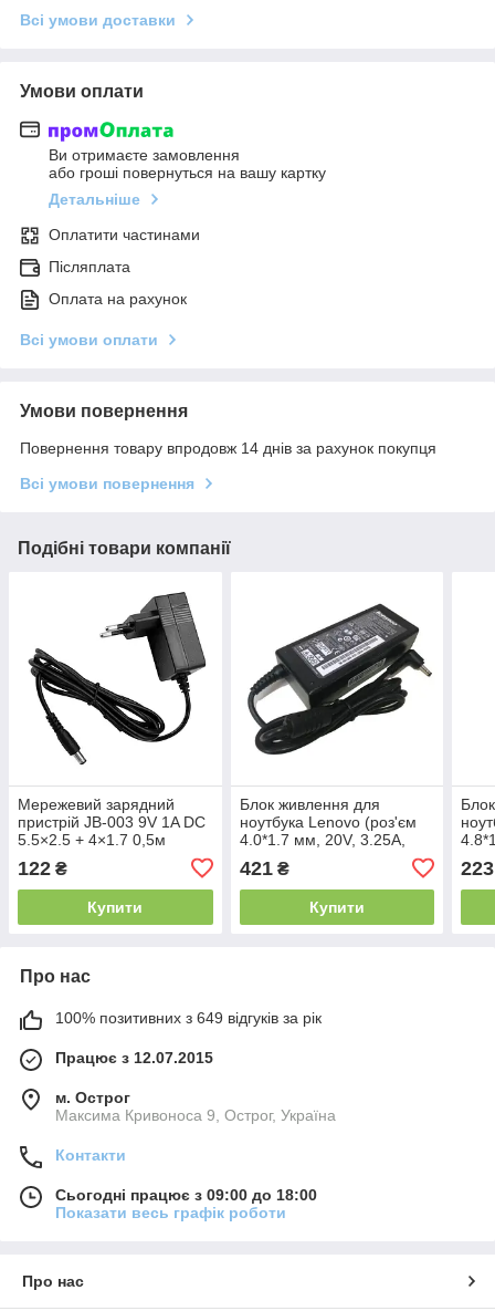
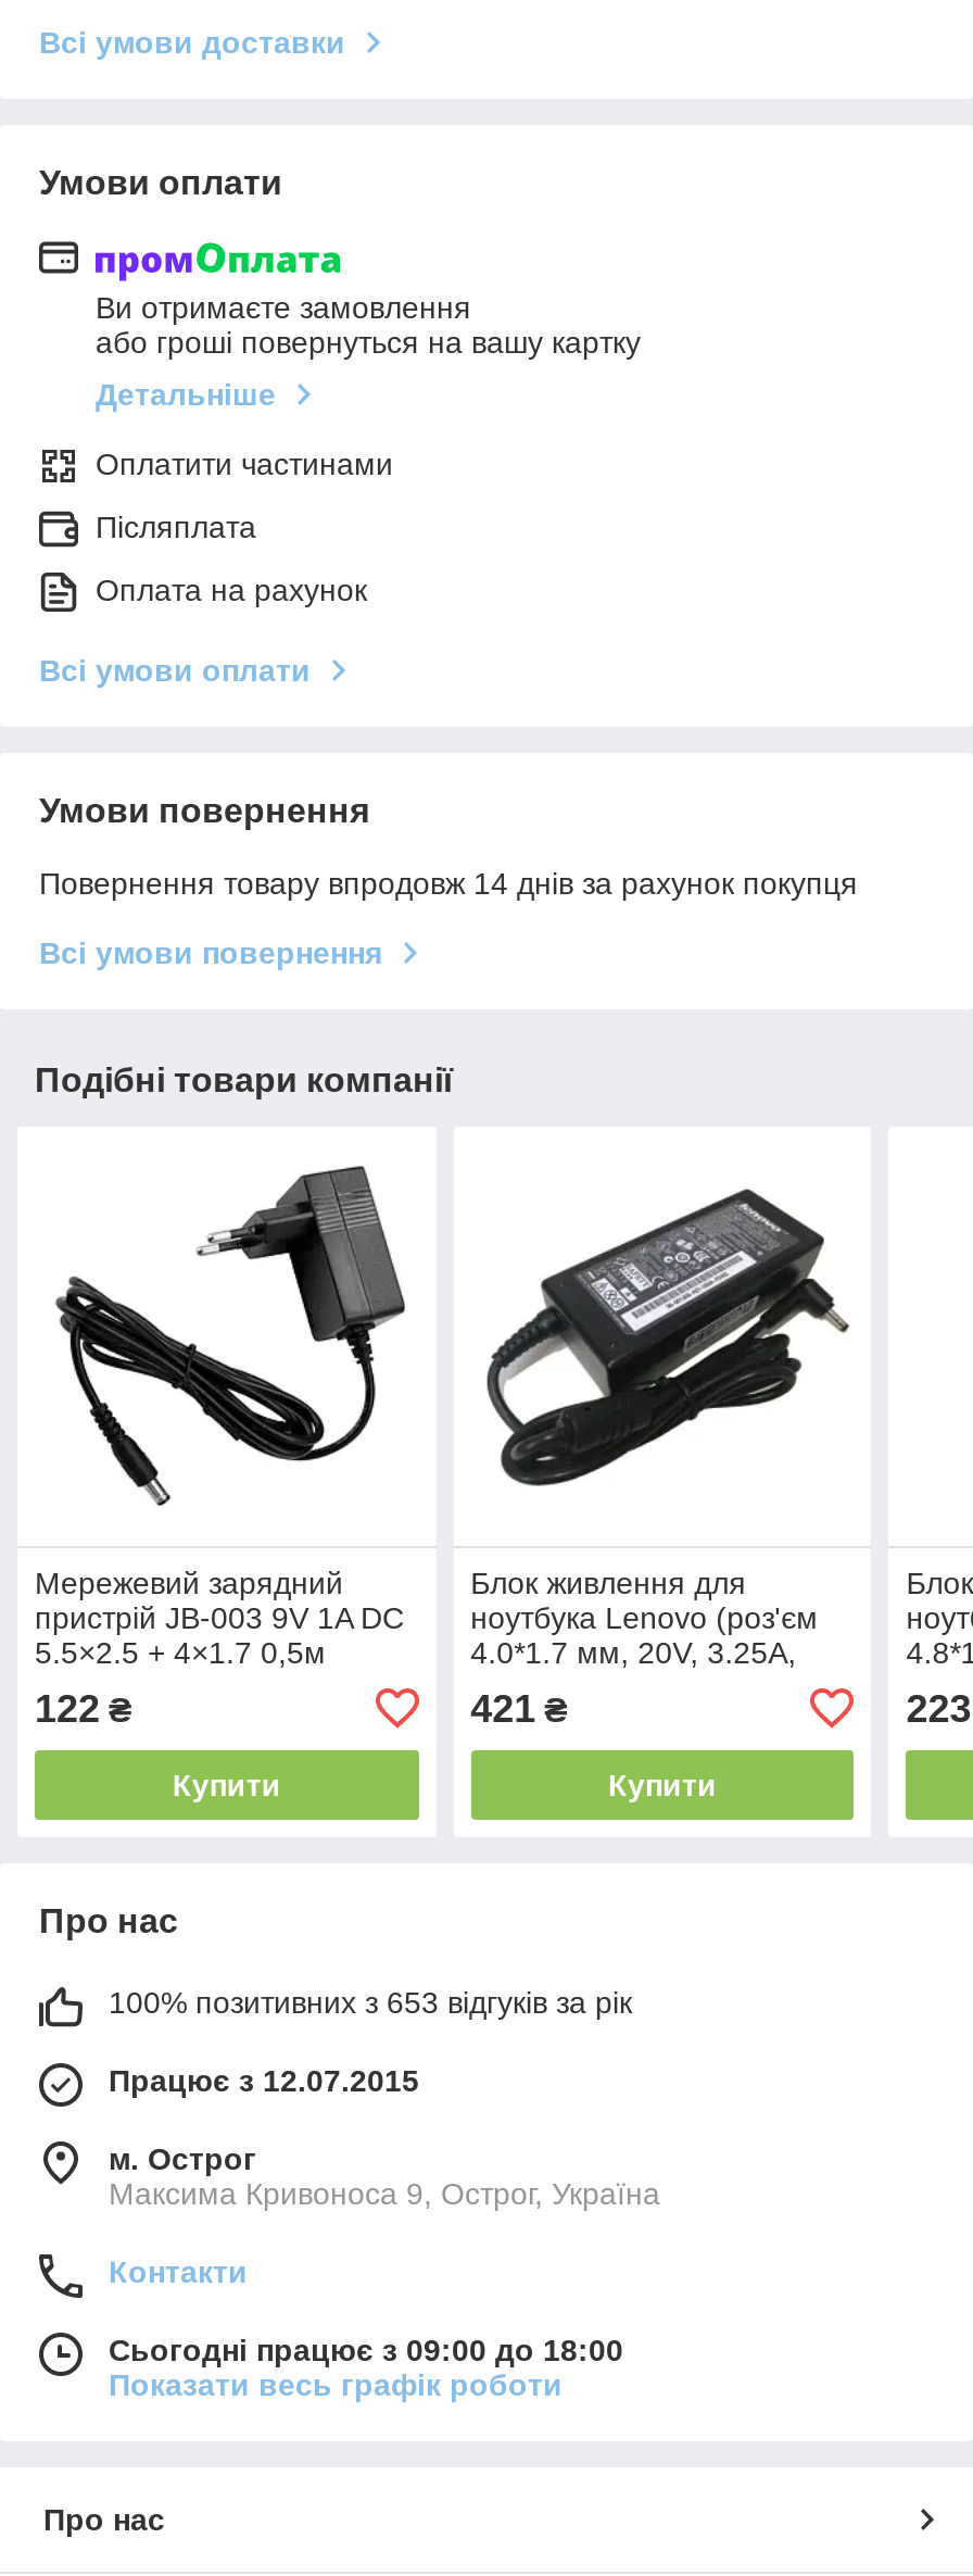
[55,1009,322,1026] 100% позитивних з 649 відгуків за рік -> [109,1985,632,2019] 100% позитивних з 653 відгуків за рік

